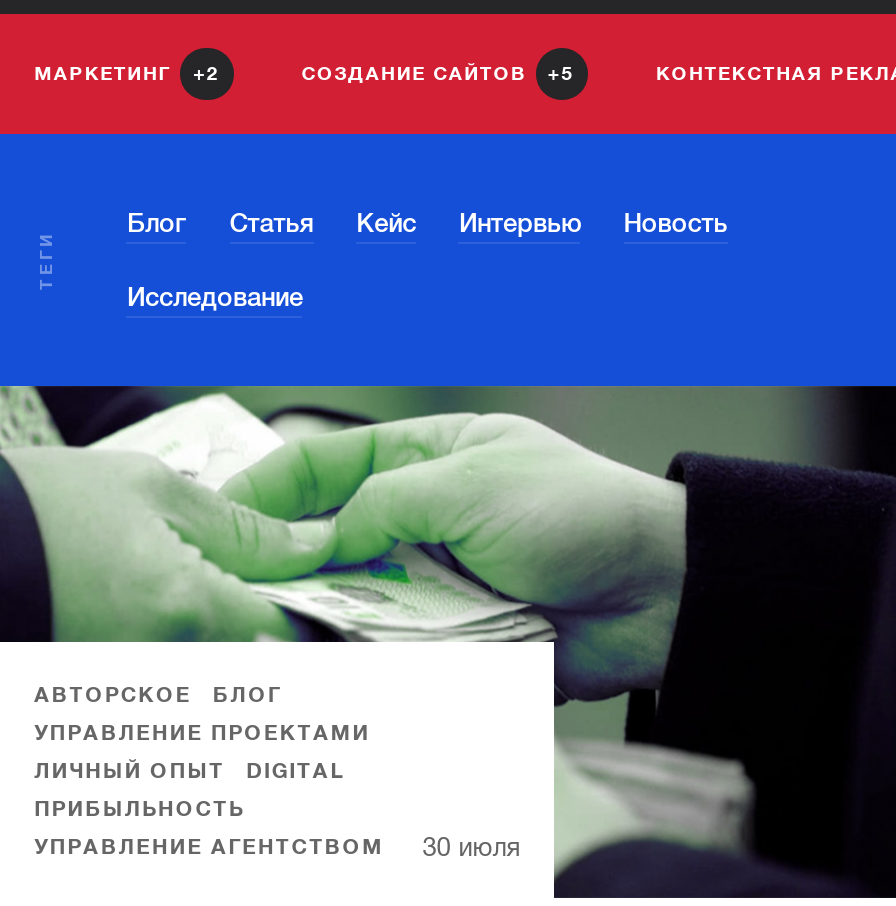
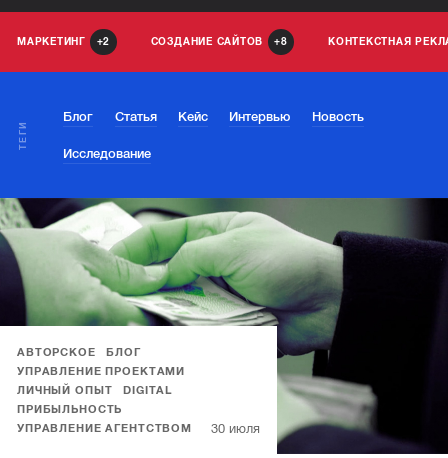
[301,62,575,85] СОЗДАНИЕ САЙТОВ 5 -> [151,36,287,47] СОЗДАНИЕ САЙТОВ 8

